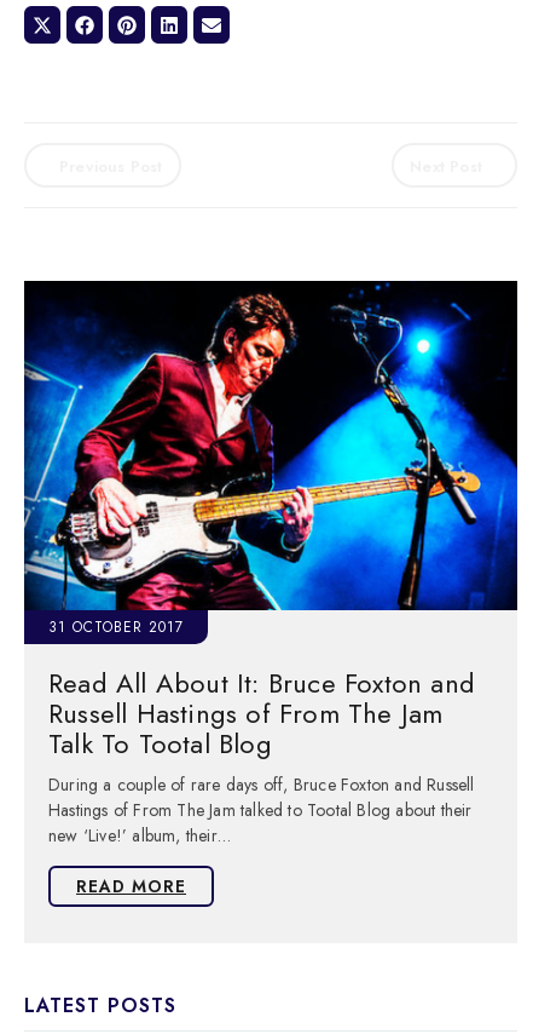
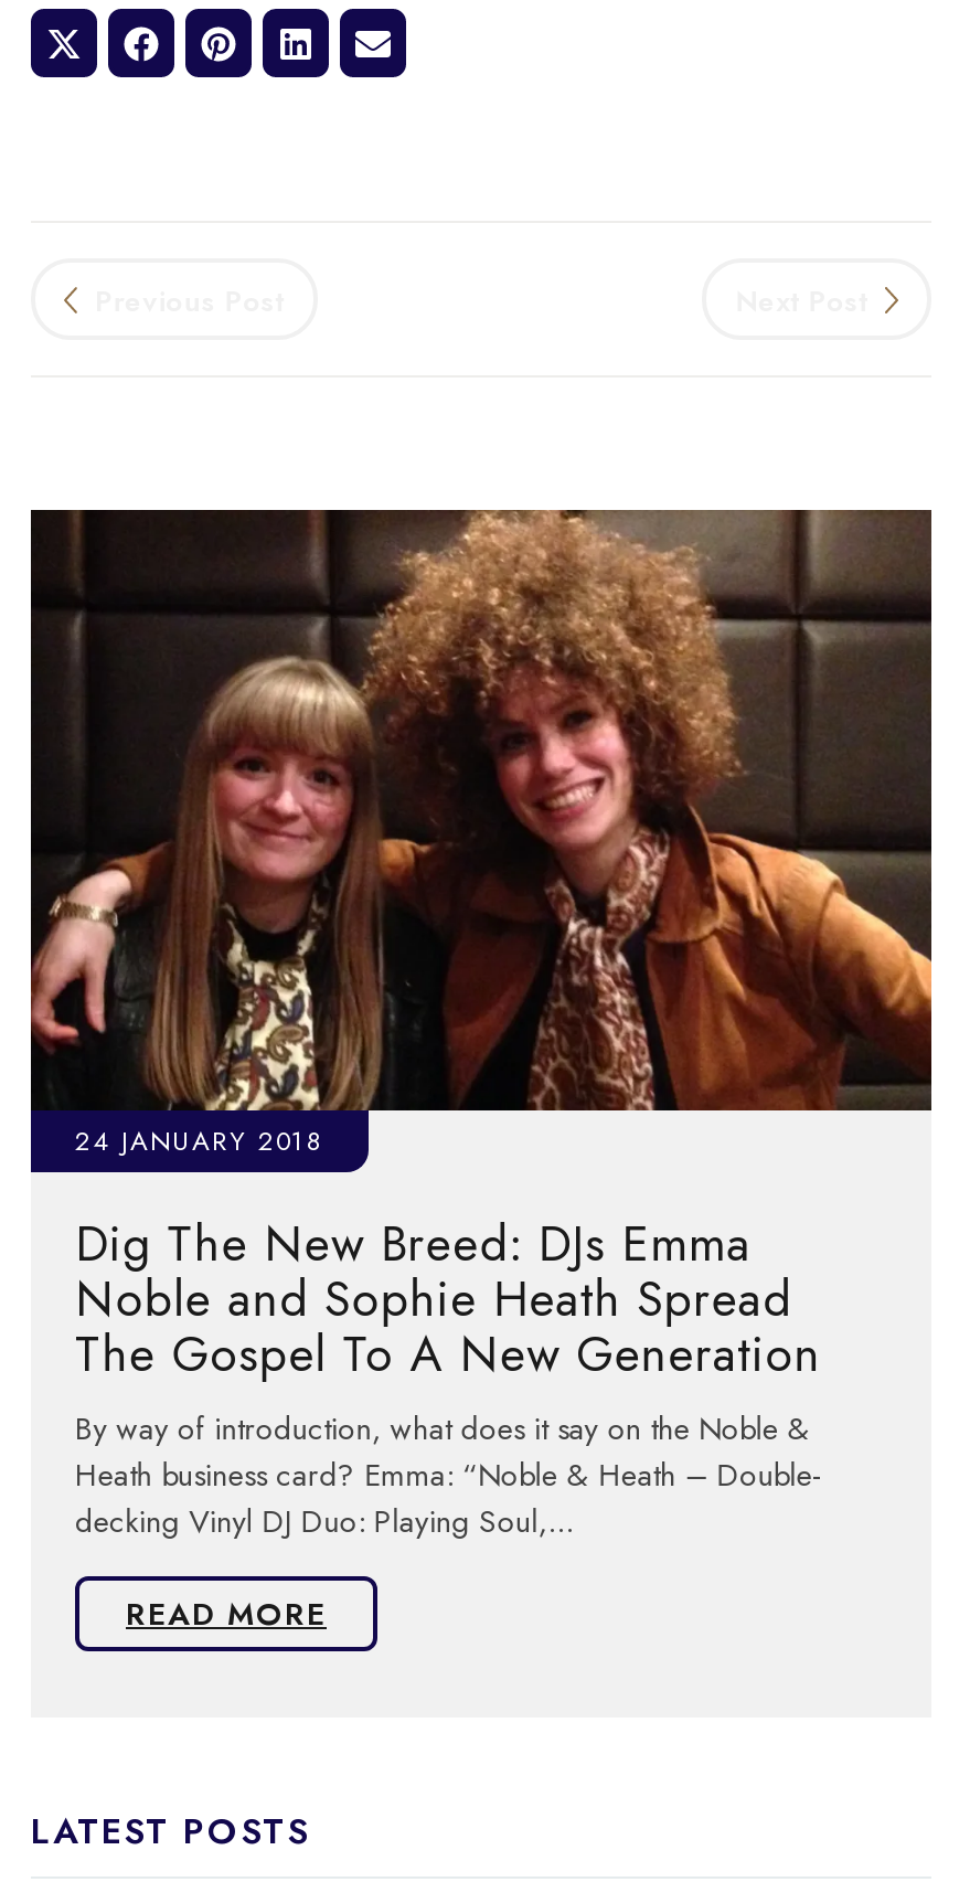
[23,280,518,638] [image] | 31 OCTOBER 2017 -> [29,508,934,1161] [image] | 24 JANUARY 2018
[48,663,475,847] Read All About It: Bruce Foxton and | Russell Hastings of From The Jam | Talk To Tootal Blog | During a couple of rare days off, Bruce Foxton and Russell | Hastings of From The Jam talked to Tootal Blog about their | new ‘Live!’ album, their… -> [75,1207,821,1543] Dig The New Breed: DJs Emma | Noble and Sophie Heath Spread | The Gospel To A New Generation | By way of introduction, what does it say on the Noble & | Heath business card? Emma: “Noble & Heath – Double- | decking Vinyl DJ Duo: Playing Soul,…

